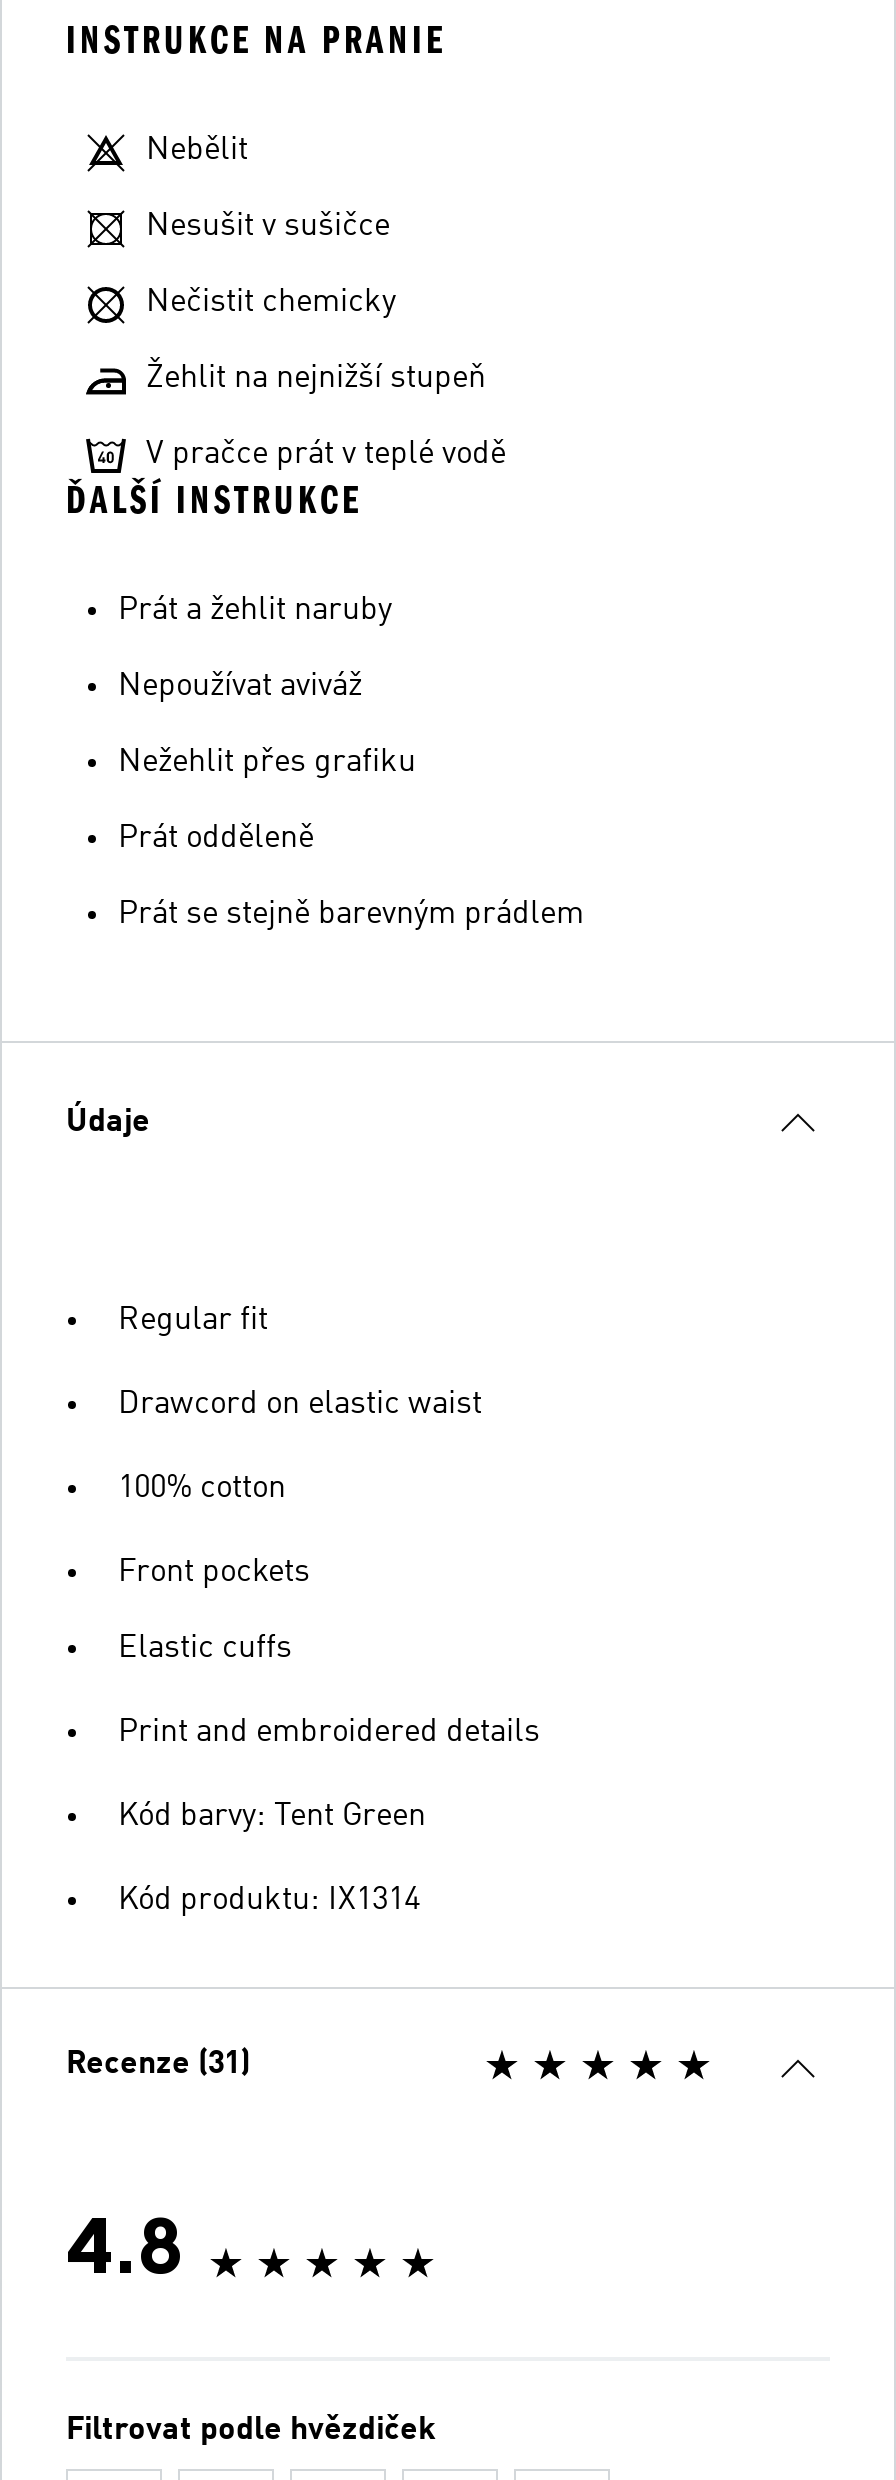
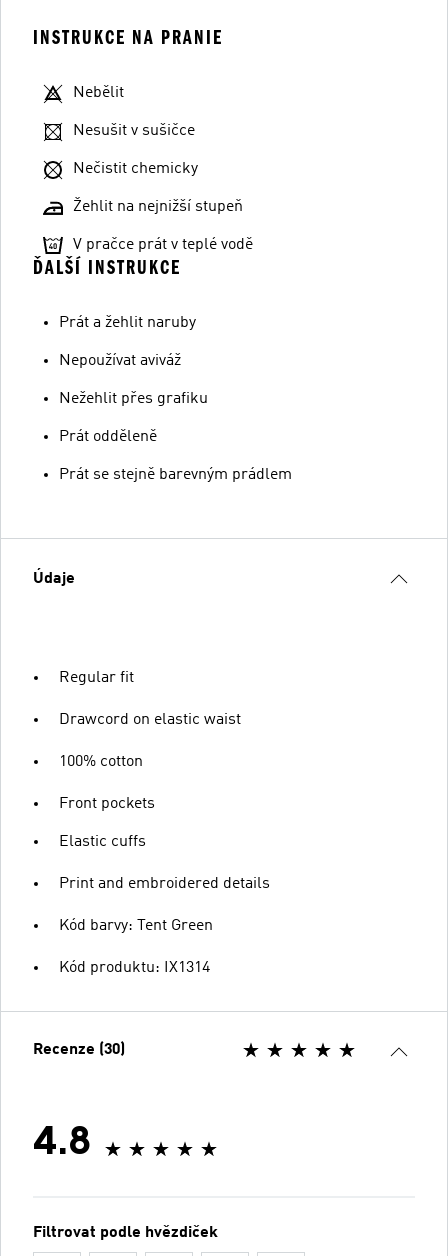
[66,2049,250,2081] Recenze (31) -> [33,1042,125,1058] Recenze (30)

